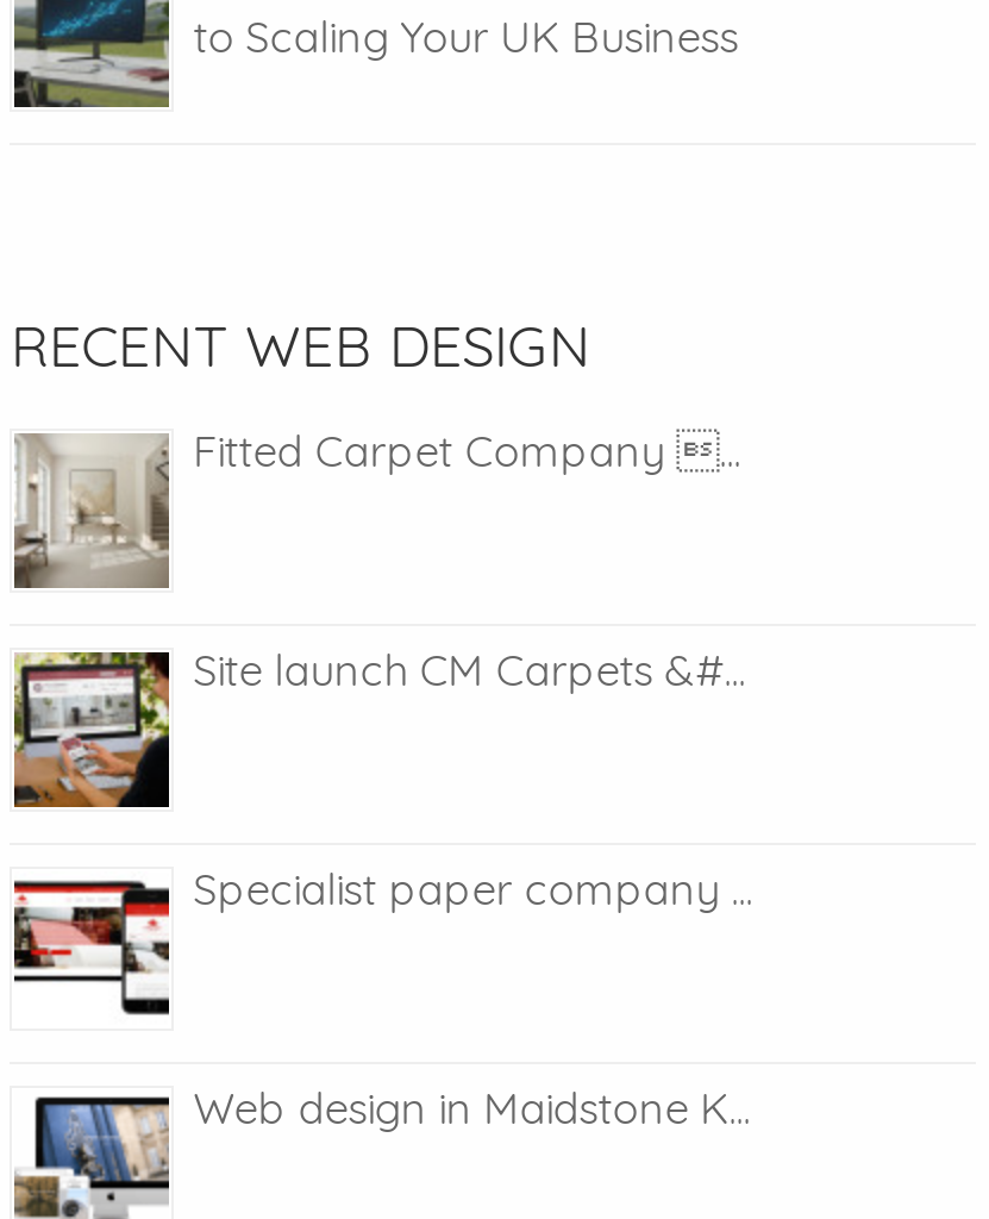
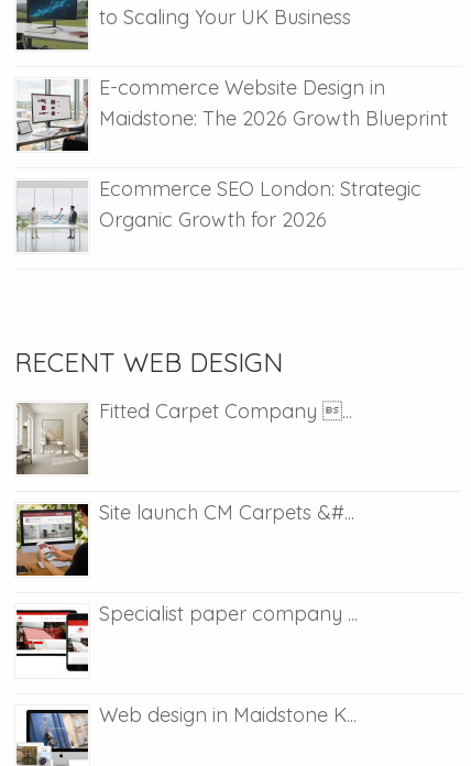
none -> [15,74,448,232] [image] | E-commerce Website Design in | Maidstone: The 2026 Growth Blueprint | Ecommerce SEO London: Strategic | Organic Growth for 2026
none -> [17,180,88,252] [image]

